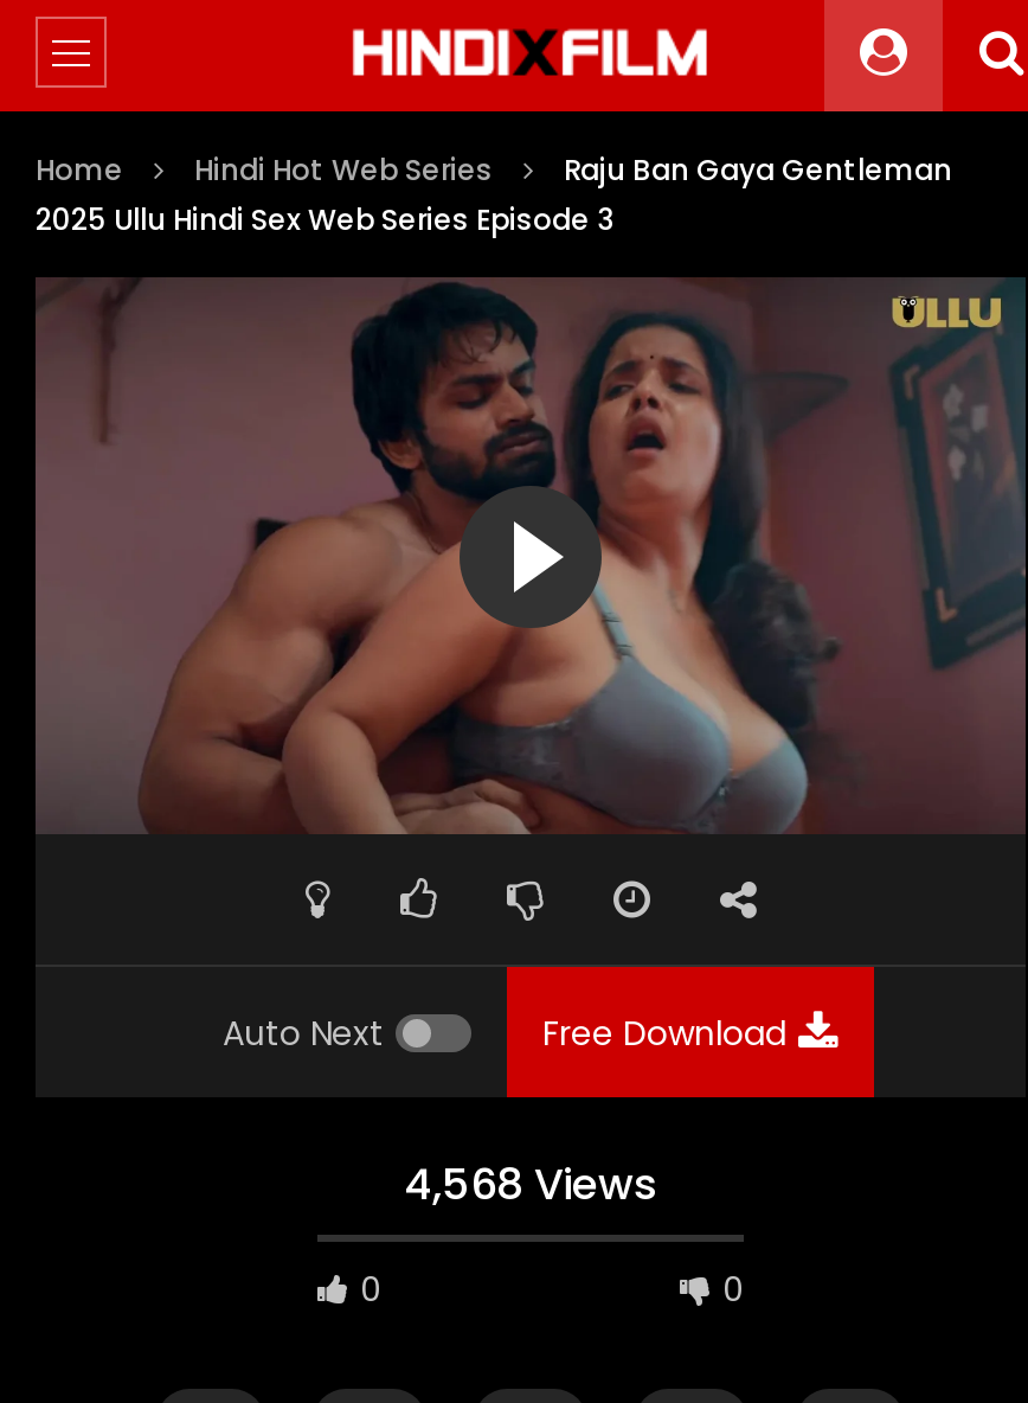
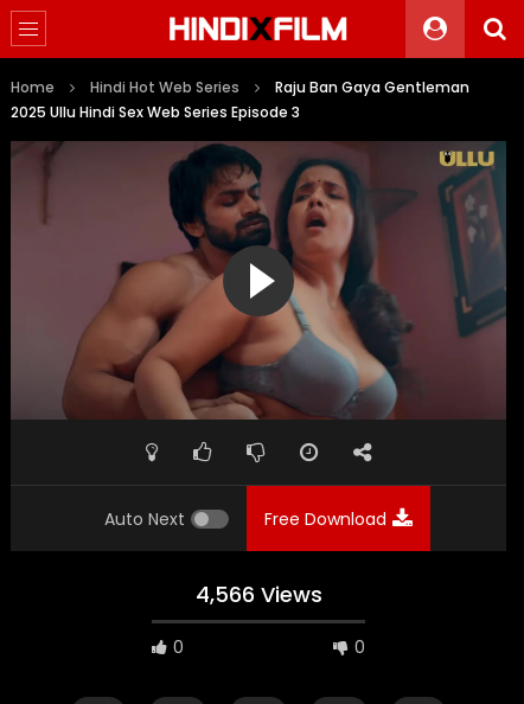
[404,1154,657,1214] 4,568 Views -> [195,580,322,609] 4,566 Views

